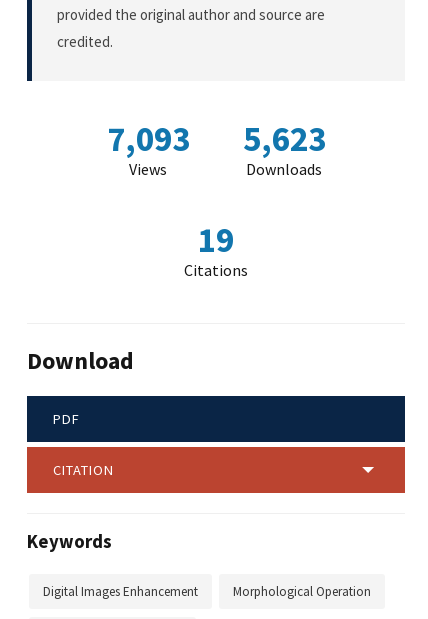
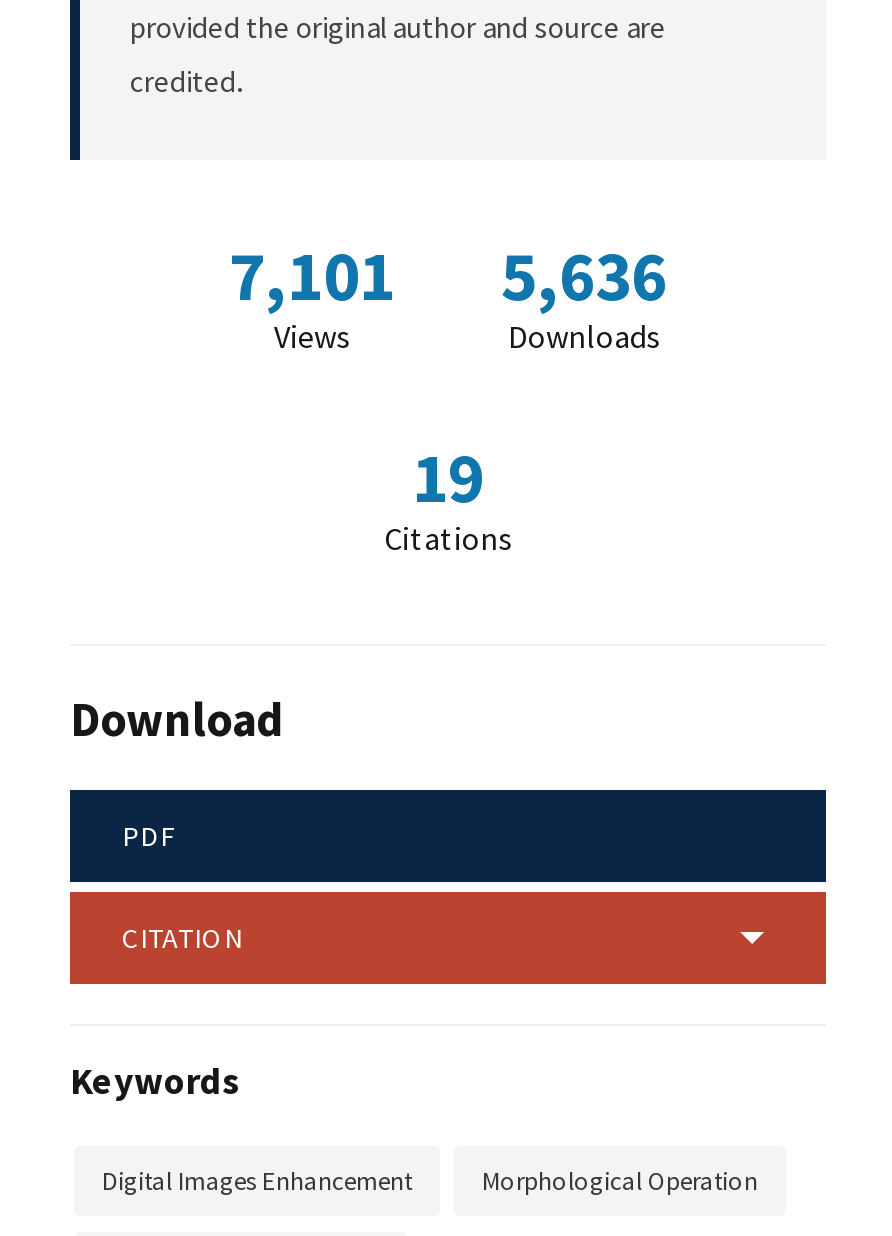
[106,117,189,161] 7,093 -> [229,233,395,321] 7,101
[242,117,325,161] 5,623 -> [501,233,667,321] 5,636

